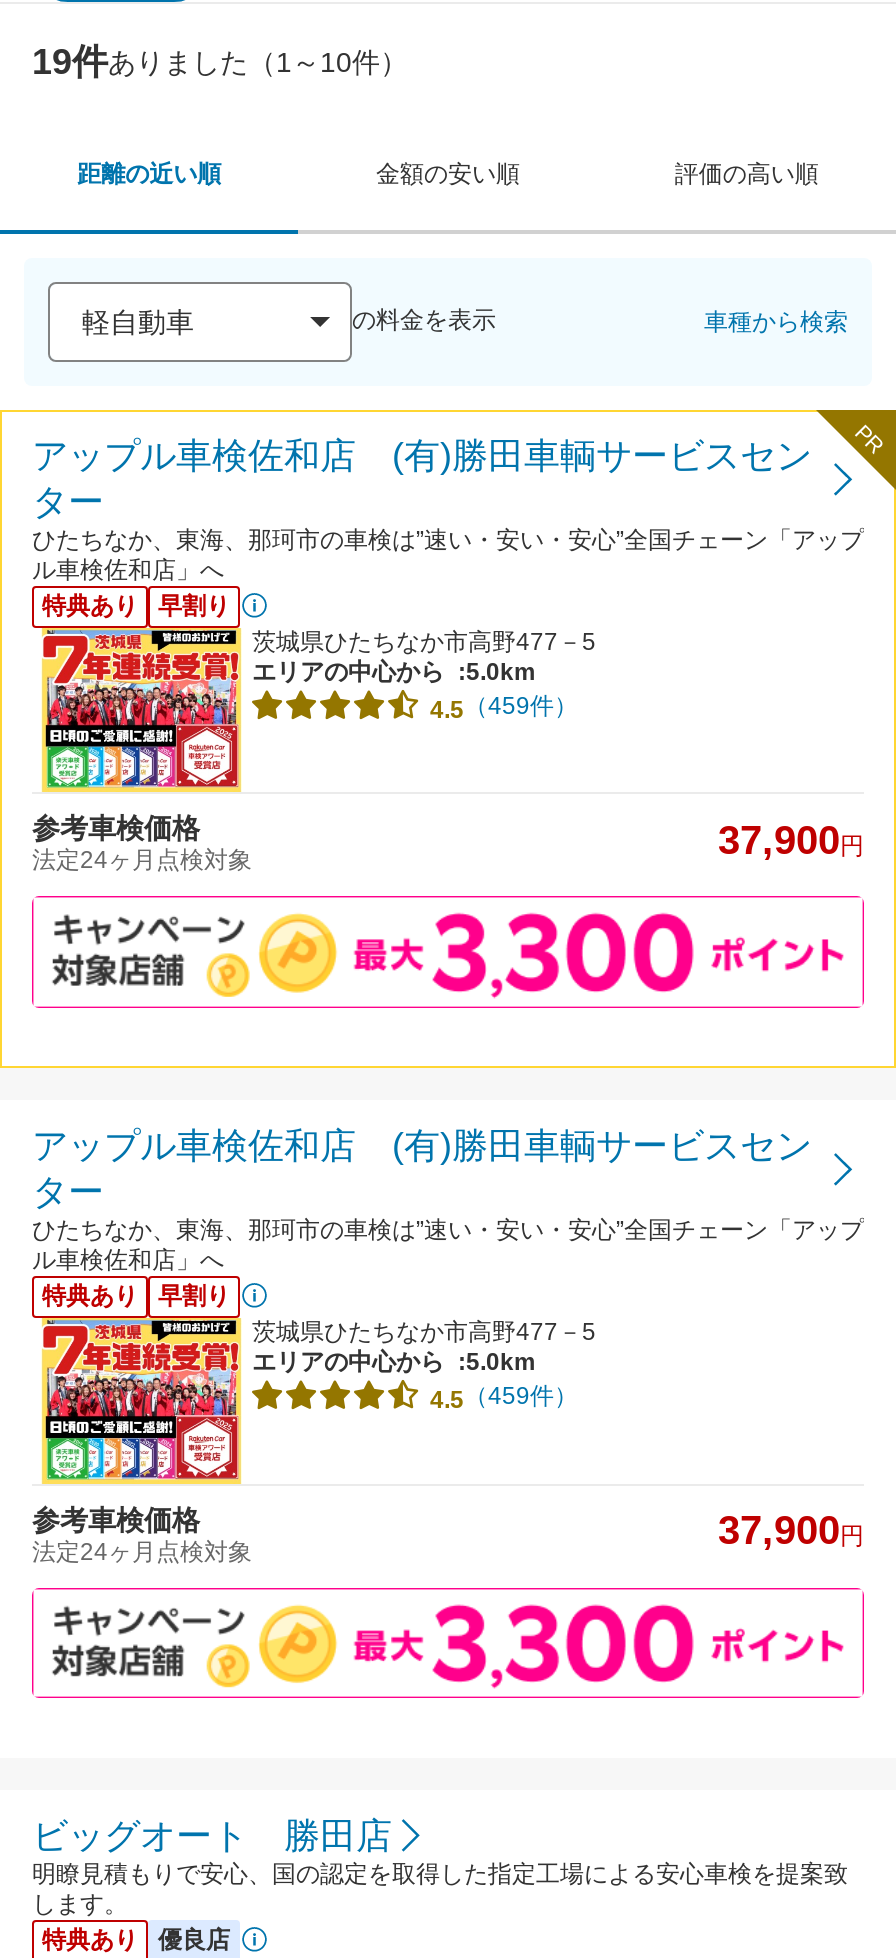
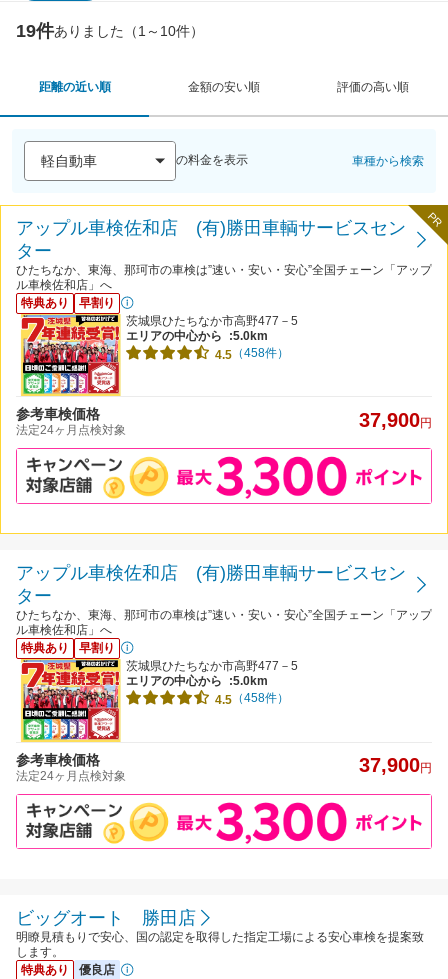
[430,691,578,723] 4.5（459件） -> [215,346,289,362] 4.5（458件）
[430,1382,578,1414] 4.5（459件） -> [215,691,289,707] 4.5（458件）

